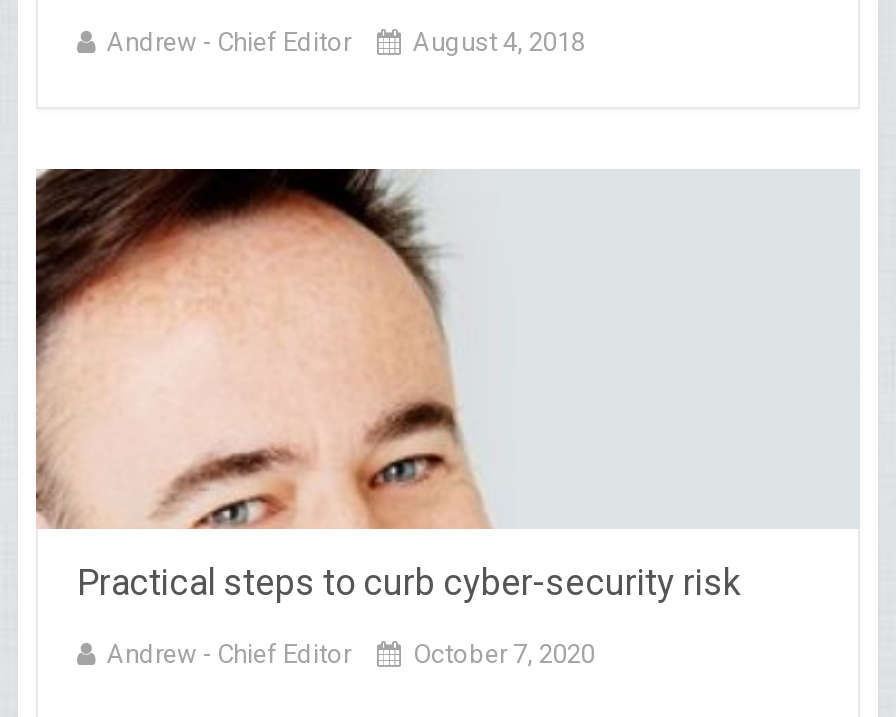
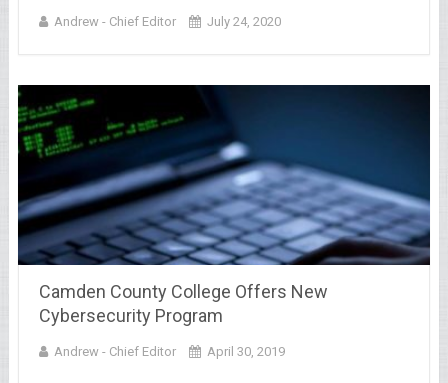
[413,27,585,57] August 4, 2018 -> [206,14,280,29] July 24, 2020
[34,167,860,603] [image] | Practical steps to curb cyber-security risk -> [17,84,431,326] [image] | Camden County College Offers New | Cybersecurity Program
[413,639,595,669] October 7, 2020 -> [206,344,284,359] April 30, 2019

